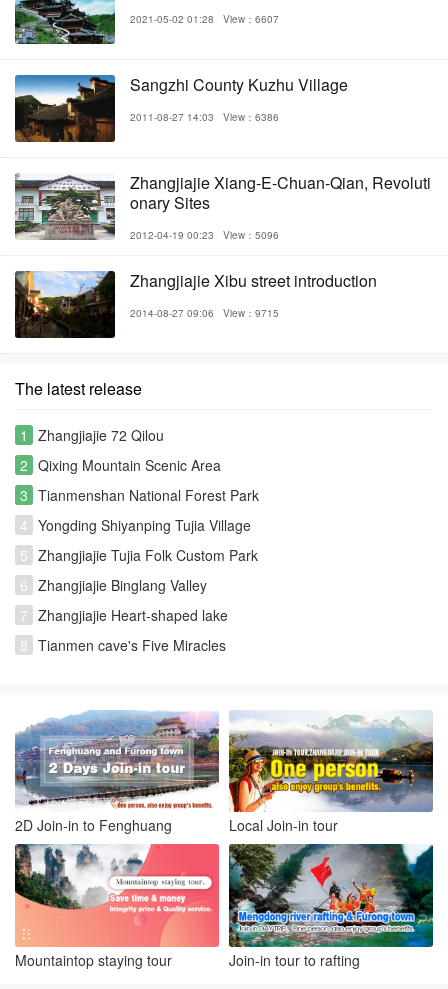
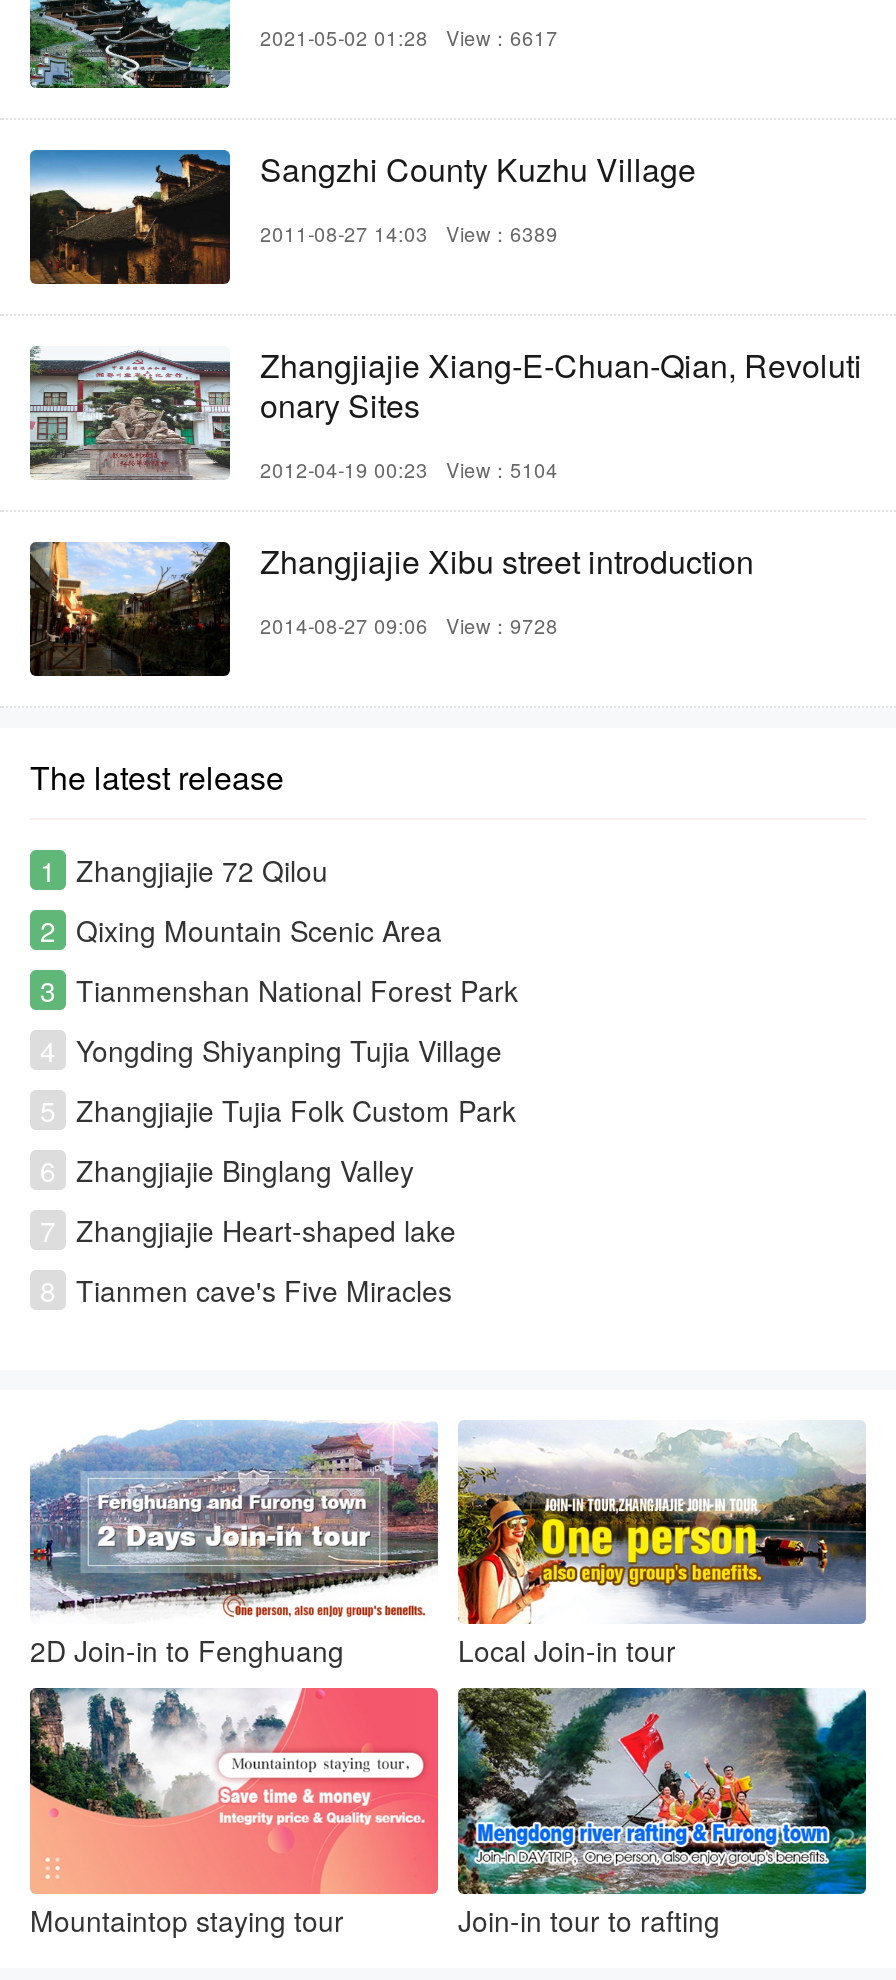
[130,12,279,26] 2021-05-02 01:28 View：6607 -> [260,23,558,51] 2021-05-02 01:28 View：6617
[130,110,279,124] 2011-08-27 14:03 View：6386 -> [260,219,558,247] 2011-08-27 14:03 View：6389
[130,228,279,242] 2012-04-19 00:23 View：5096 -> [260,455,558,483] 2012-04-19 00:23 View：5104
[130,306,279,320] 2014-08-27 09:06 View：9715 -> [260,611,558,639] 2014-08-27 09:06 View：9728

